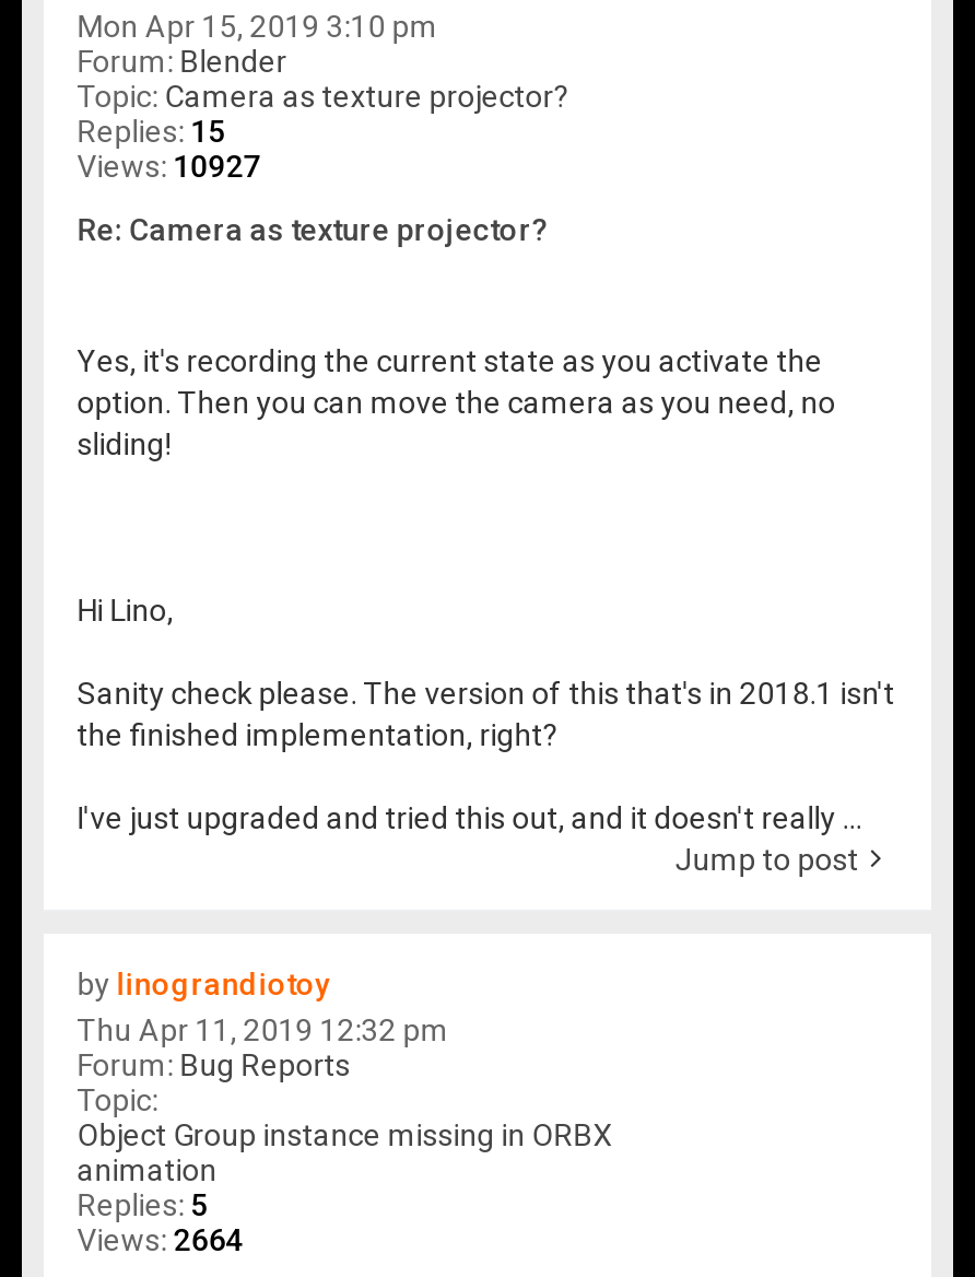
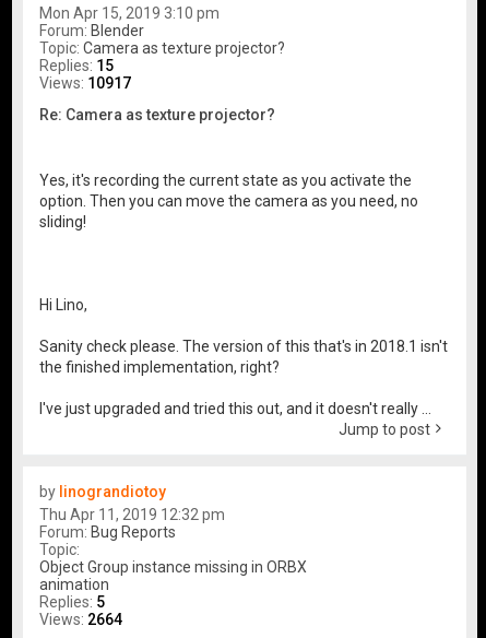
[77,148,261,183] Views: 10927 -> [40,74,131,91] Views: 10917

